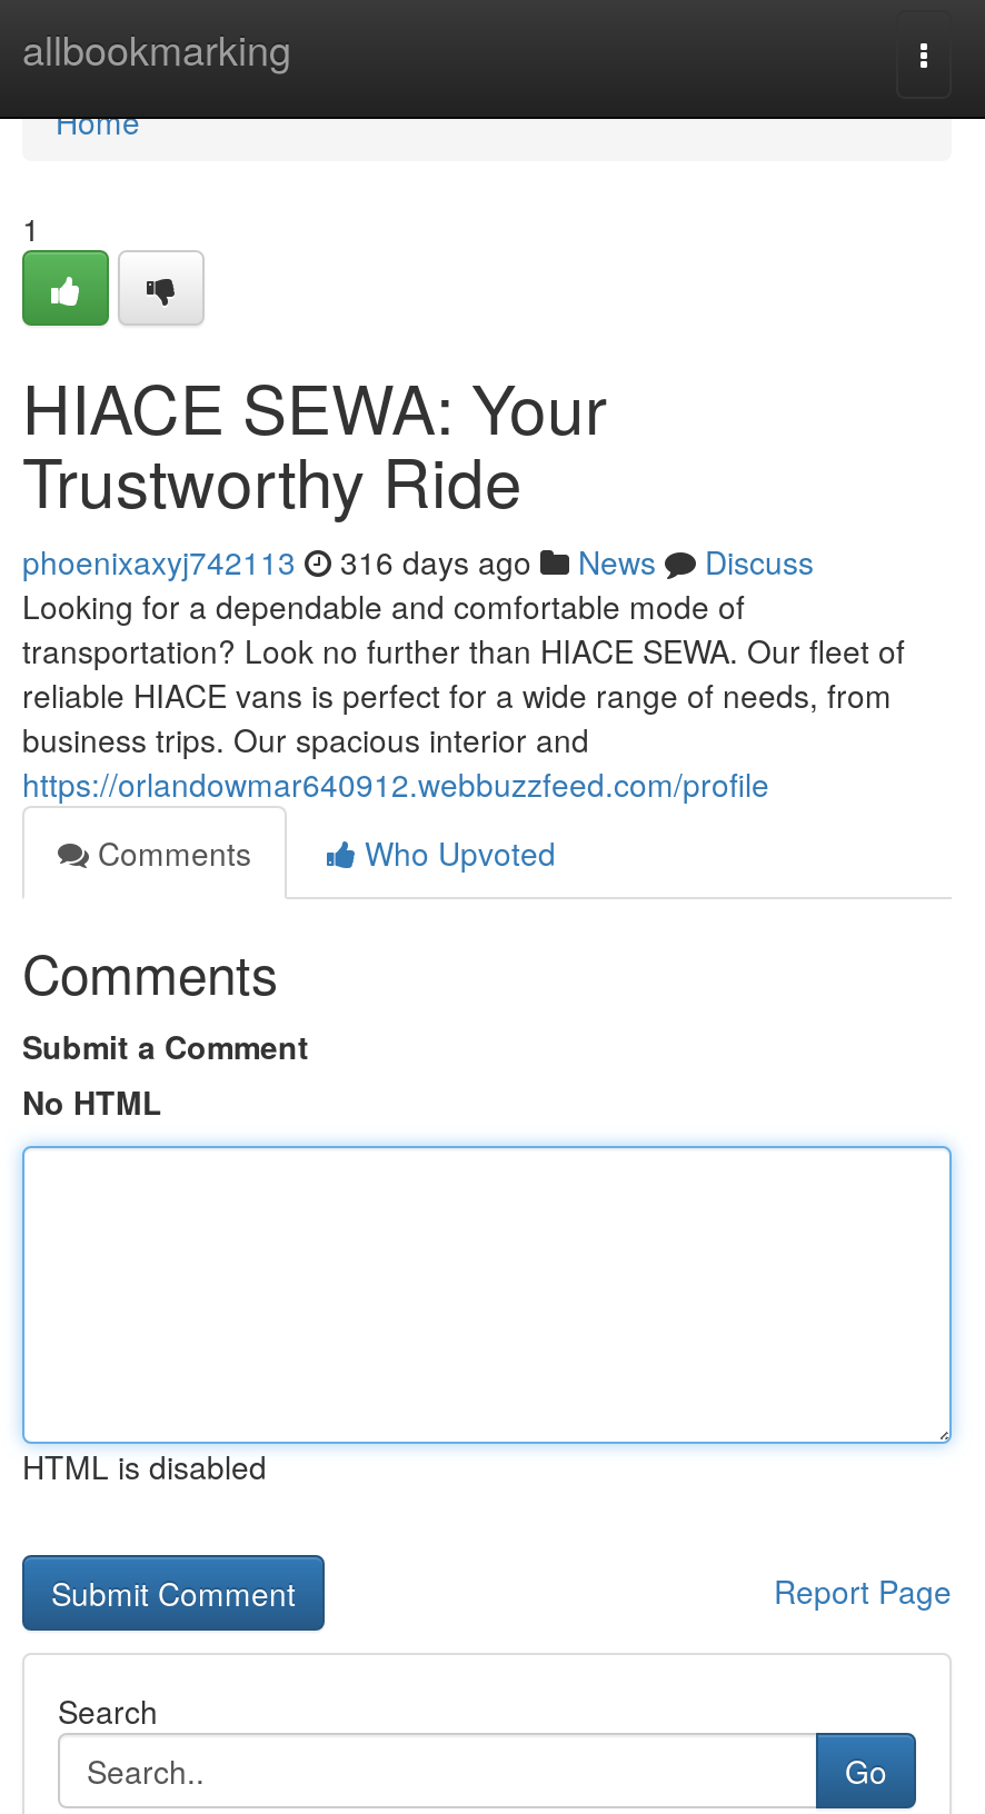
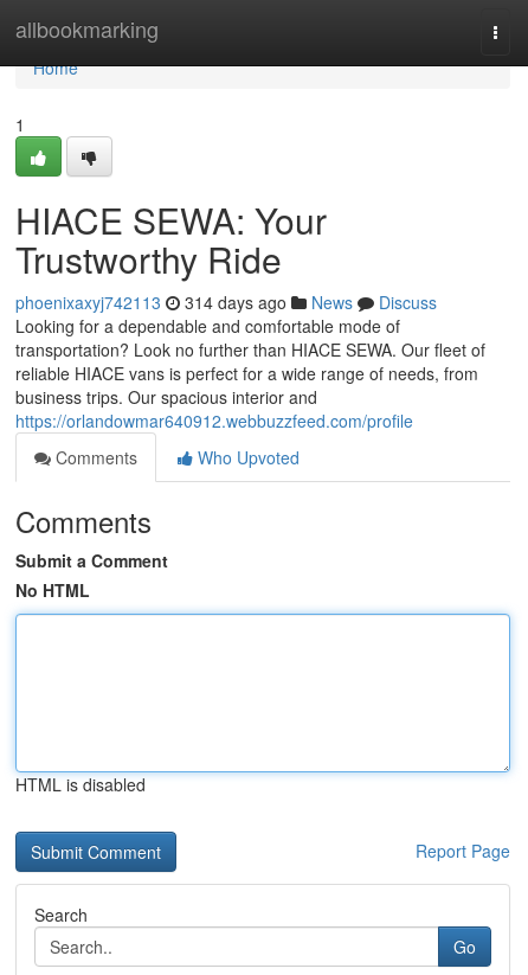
[22,539,814,584] phoenixaxyj742113 316 days ago News Discuss -> [15,290,437,314] phoenixaxyj742113 314 days ago News Discuss

